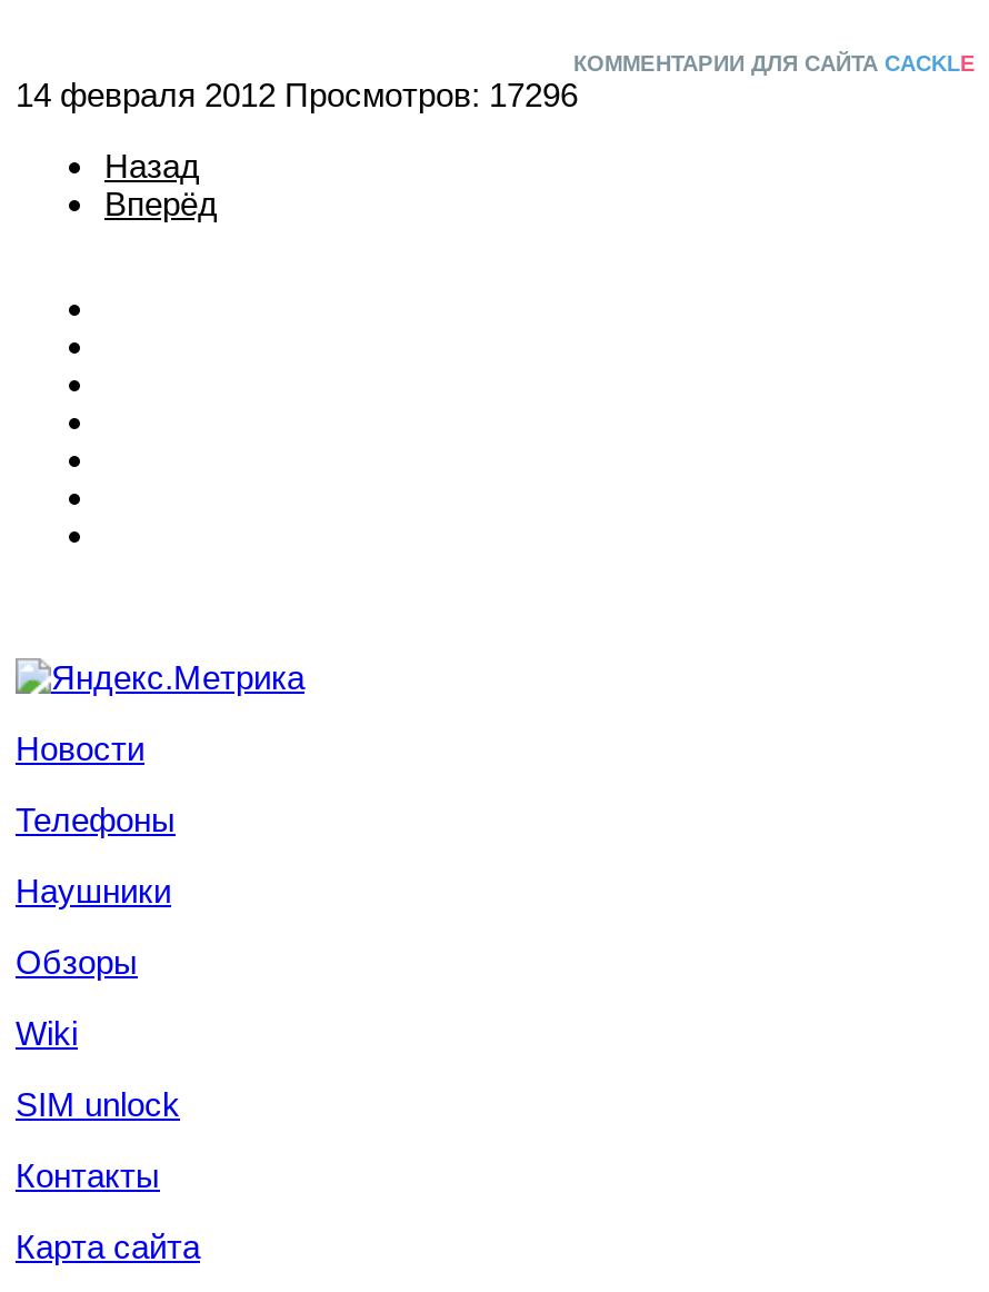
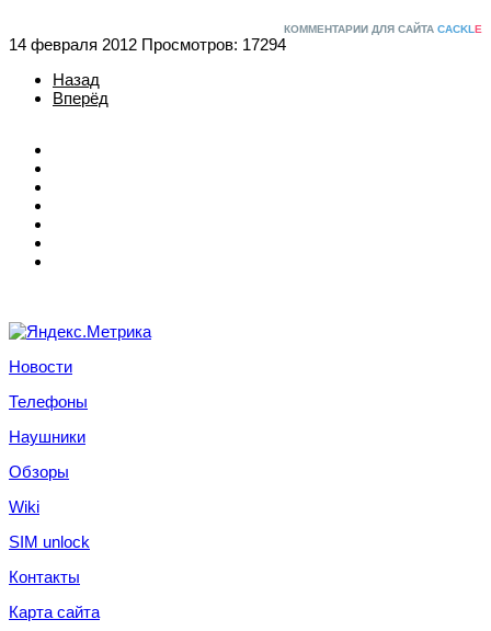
[16,76,578,114] 14 февраля 2012 Просмотров: 17296 -> [9,35,286,54] 14 февраля 2012 Просмотров: 17294

